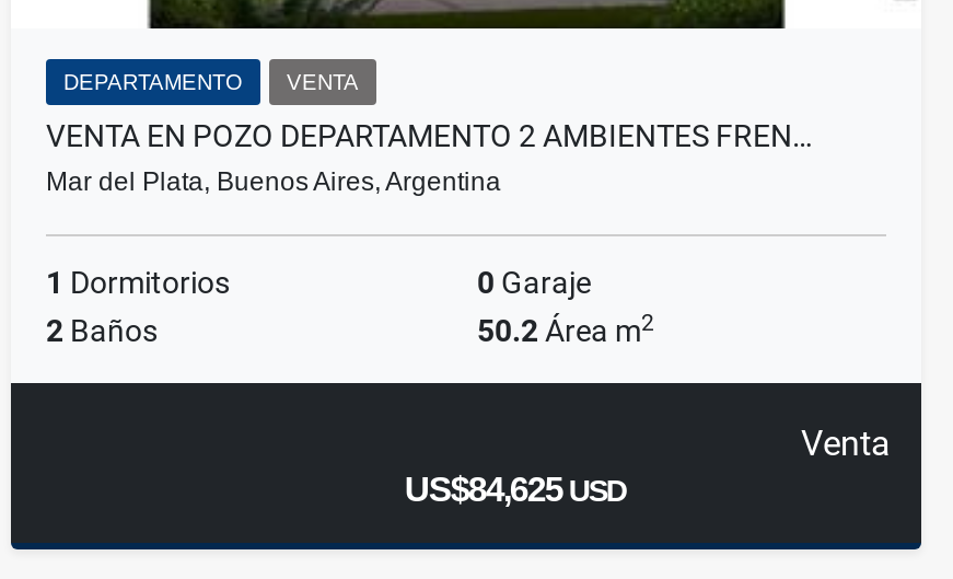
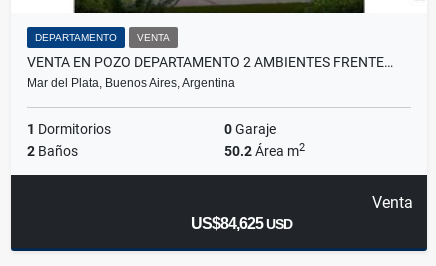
[46,119,812,154] VENTA EN POZO DEPARTAMENTO 2 AMBIENTES FREN… -> [27,54,393,70] VENTA EN POZO DEPARTAMENTO 2 AMBIENTES FRENTE…

